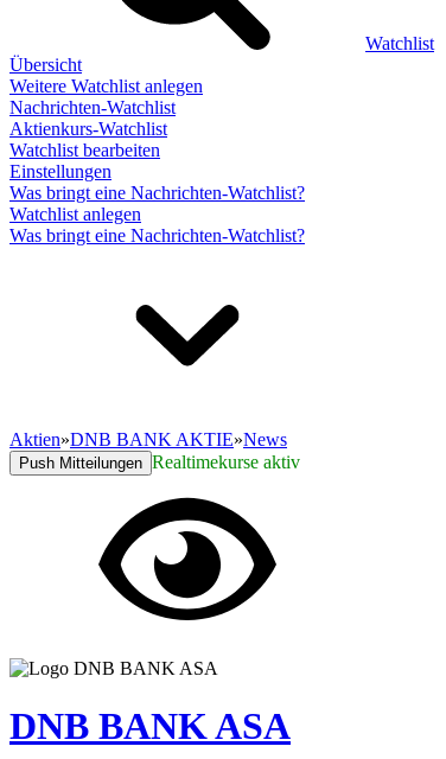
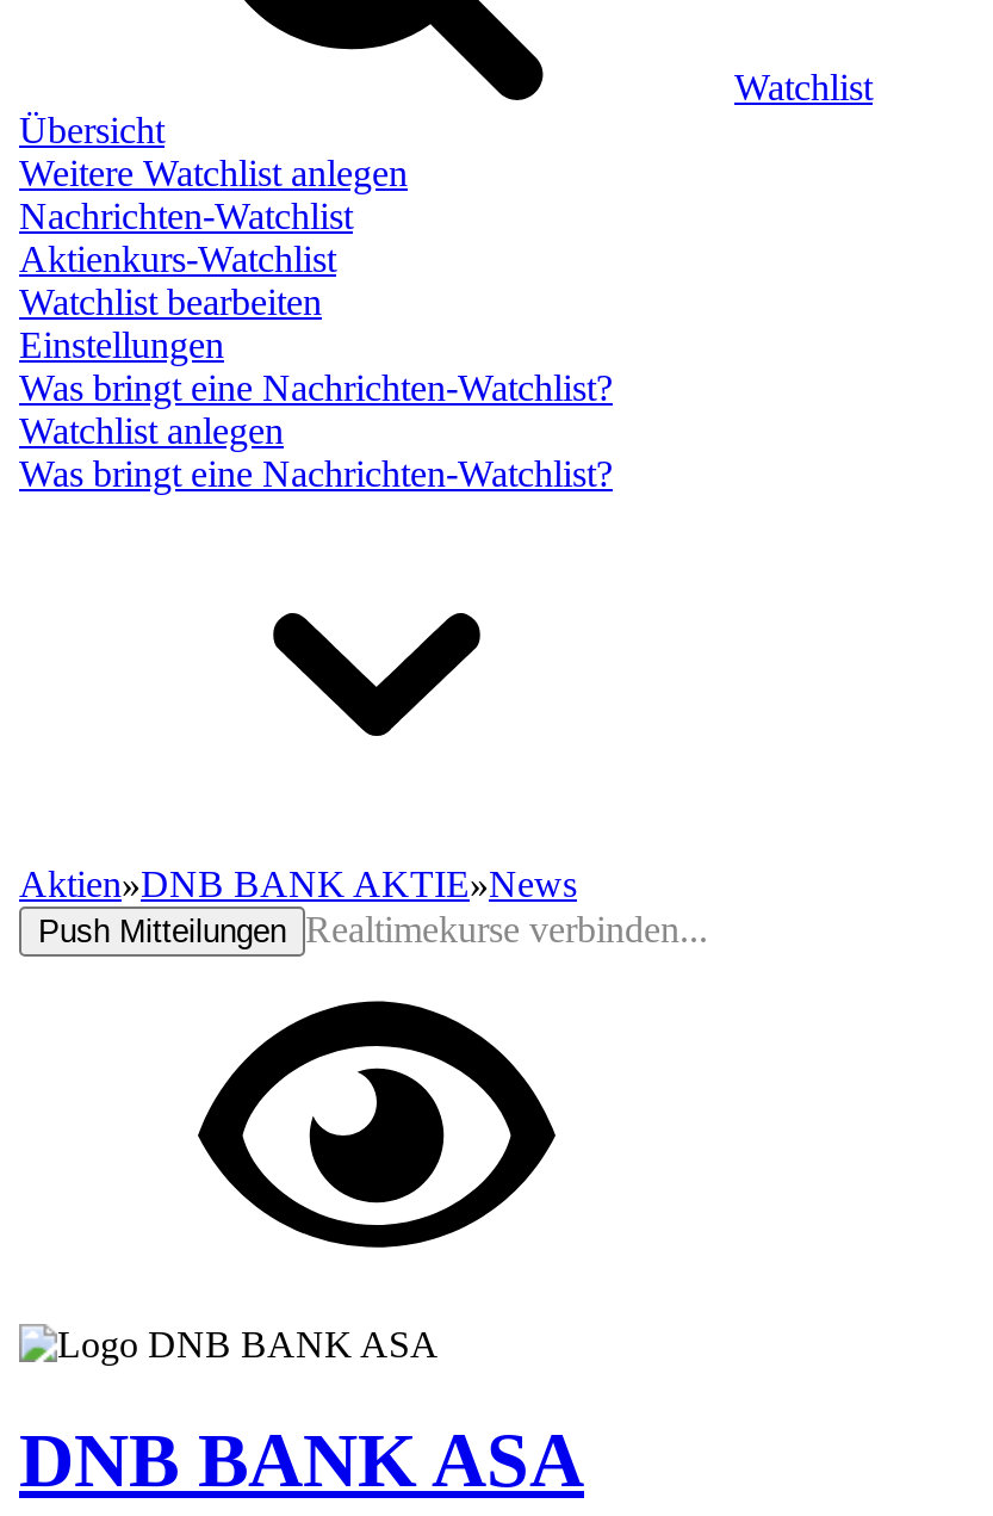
[19,452,300,472] Push Mitteilungen Realtimekurse aktiv -> [38,909,708,949] Push Mitteilungen Realtimekurse verbinden...

